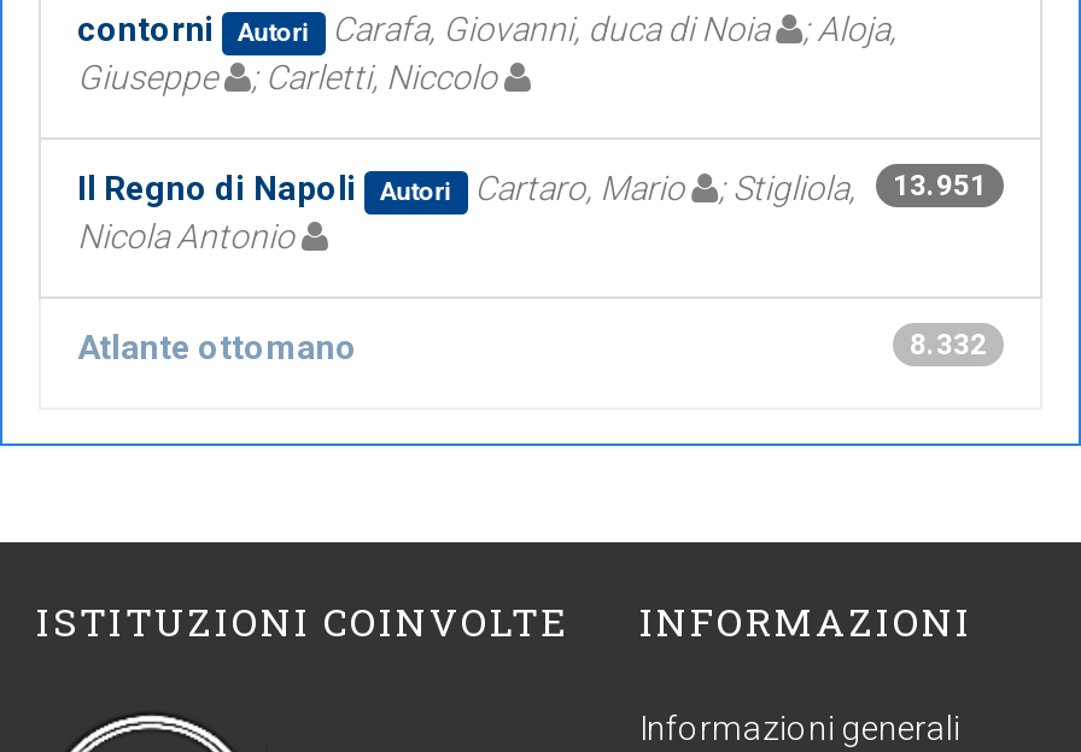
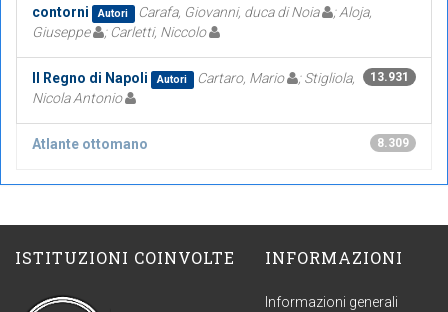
[77,168,987,206] Il Regno di Napoli Autori Cartaro, Mario ; Stigliola, 13.951 -> [32,70,409,86] Il Regno di Napoli Autori Cartaro, Mario ; Stigliola, 13.931
[910,327,987,361] 8.332 -> [377,136,409,150] 8.309

